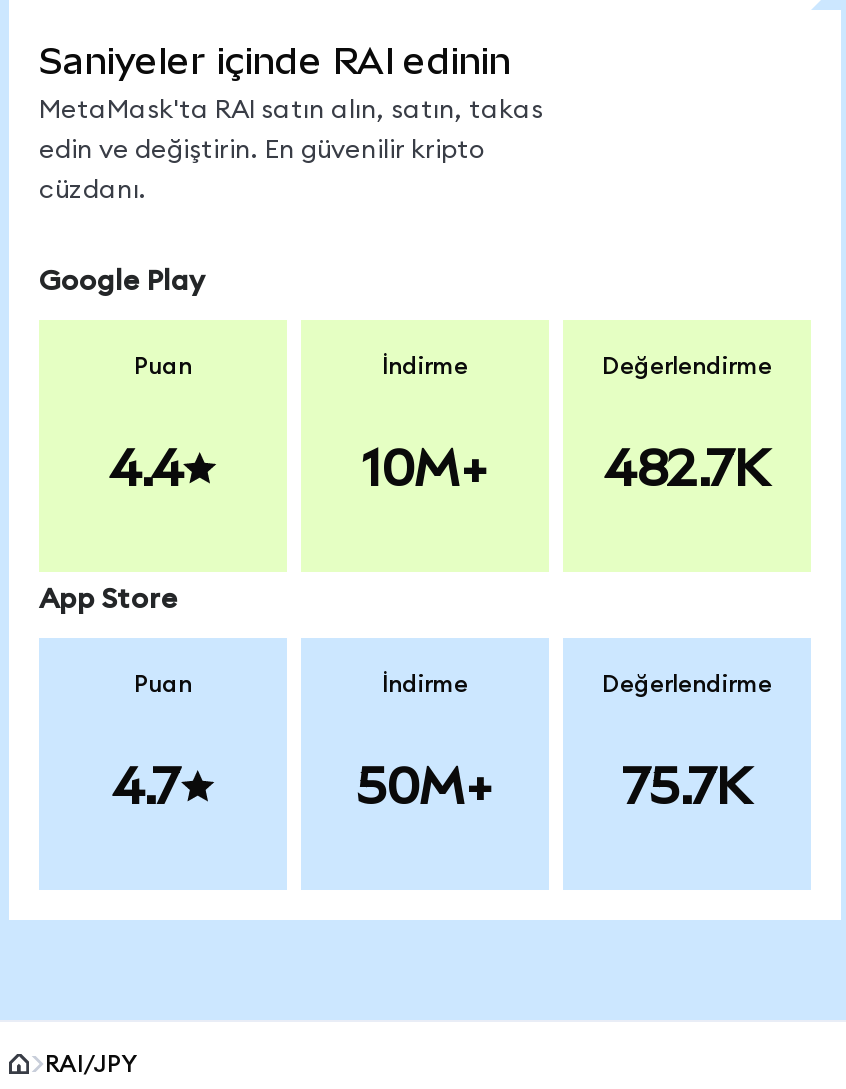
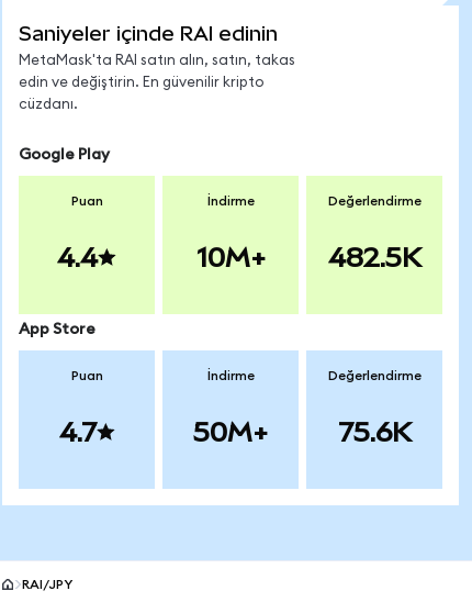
[604,440,770,496] 482.7K -> [328,242,421,272] 482.5K
[622,758,752,814] 75.7K -> [338,416,411,447] 75.6K

